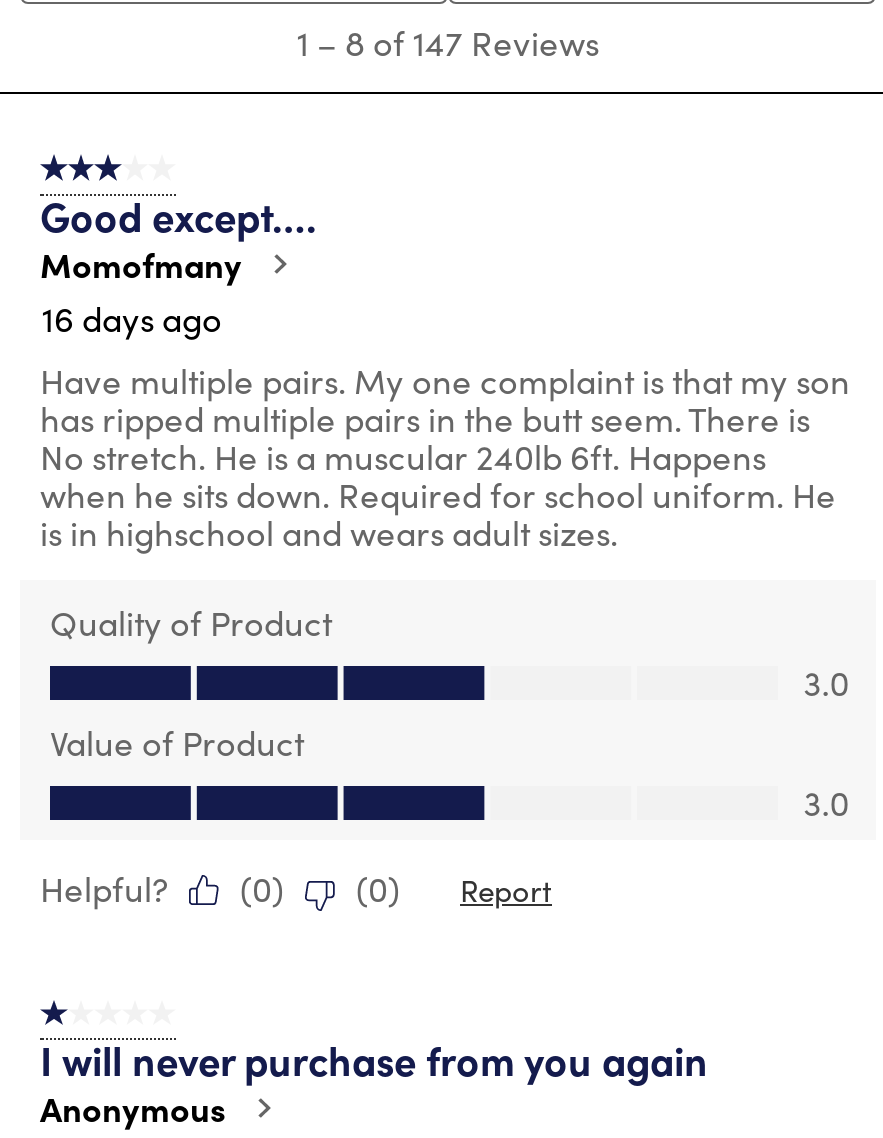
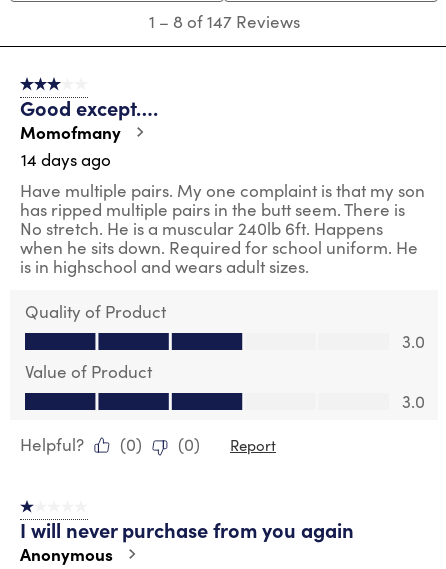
[42,296,222,342] 16 days ago -> [21,148,111,171] 14 days ago

